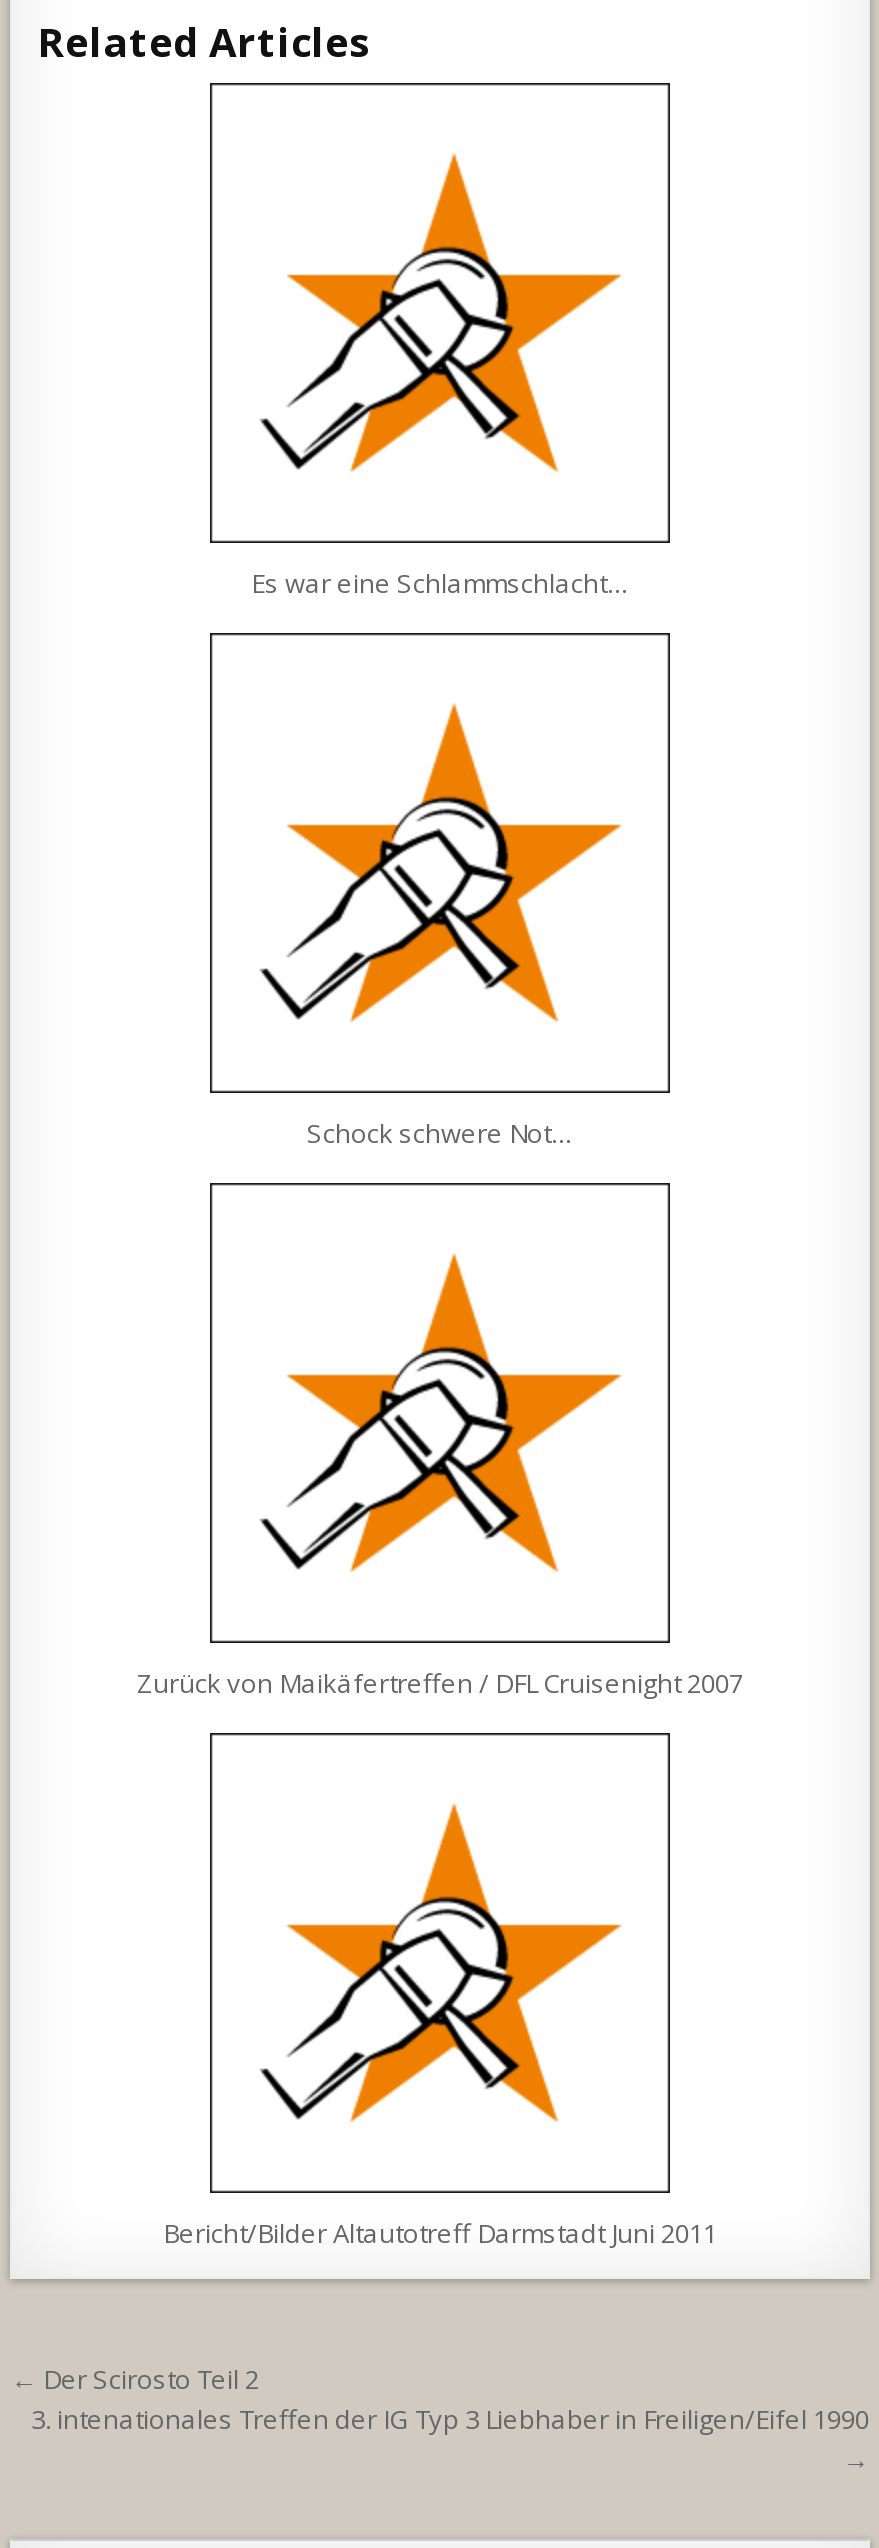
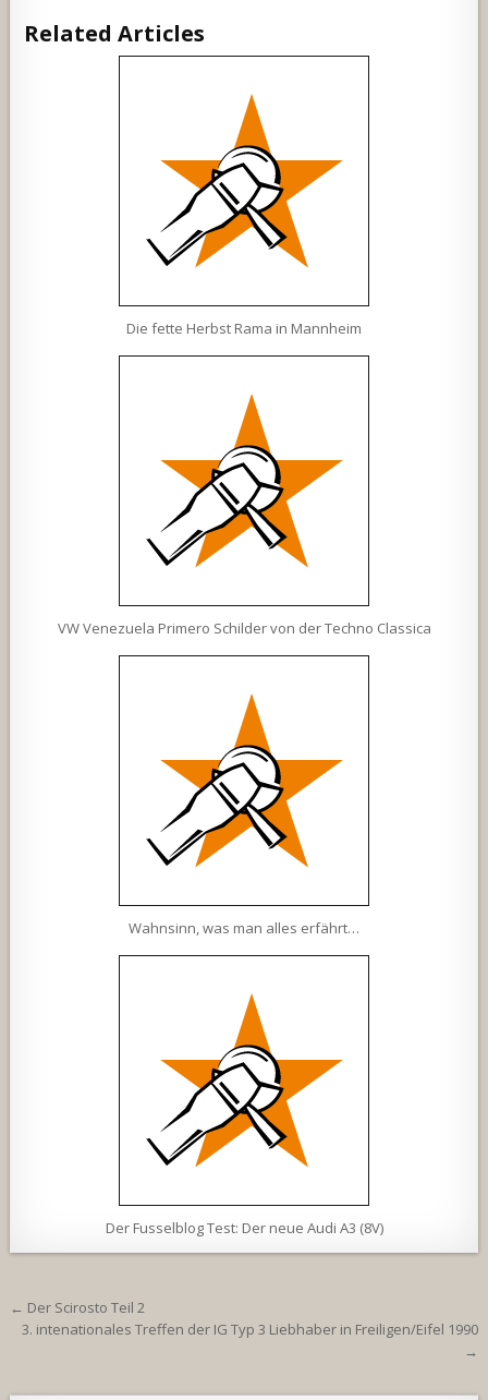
[251,564,629,600] Es war eine Schlammschlacht… -> [126,318,362,338] Die fette Herbst Rama in Mannheim
[307,1114,573,1150] Schock schwere Not… -> [57,618,431,638] VW Venezuela Primero Schilder von der Techno Classica
[137,1664,743,1700] Zurück von Maikäfertreffen / DFL Cruisenight 2007 -> [129,918,359,937] Wahnsinn, was man alles erfährt…
[163,2214,717,2250] Bericht/Bilder Altautotreff Darmstadt Juni 2011 -> [105,1218,383,1237] Der Fusselblog Test: Der neue Audi A3 (8V)

